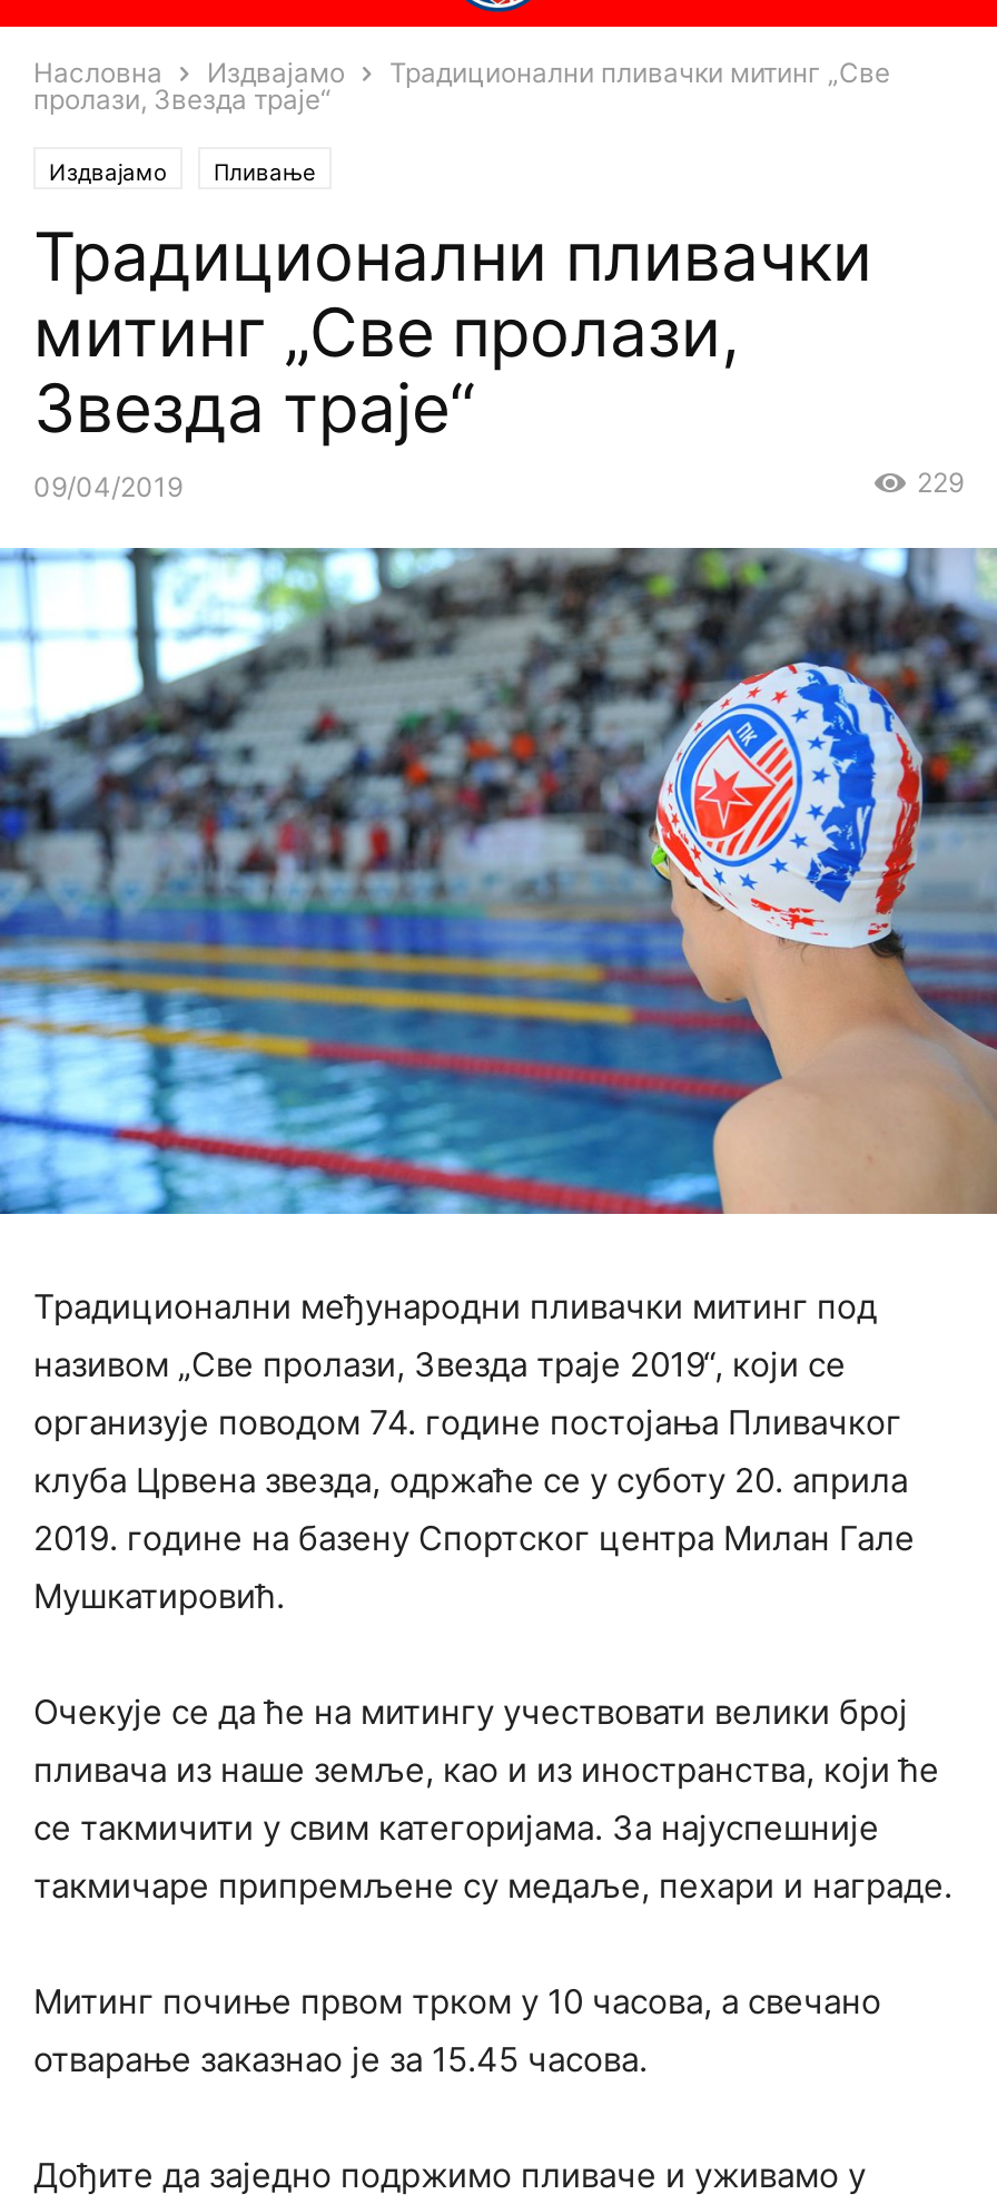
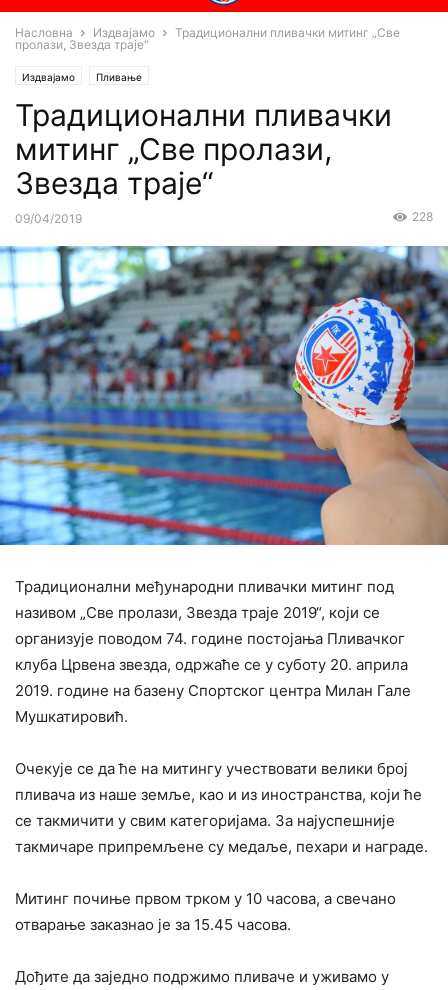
[917,466,964,499] 229 -> [412,209,433,224] 228

